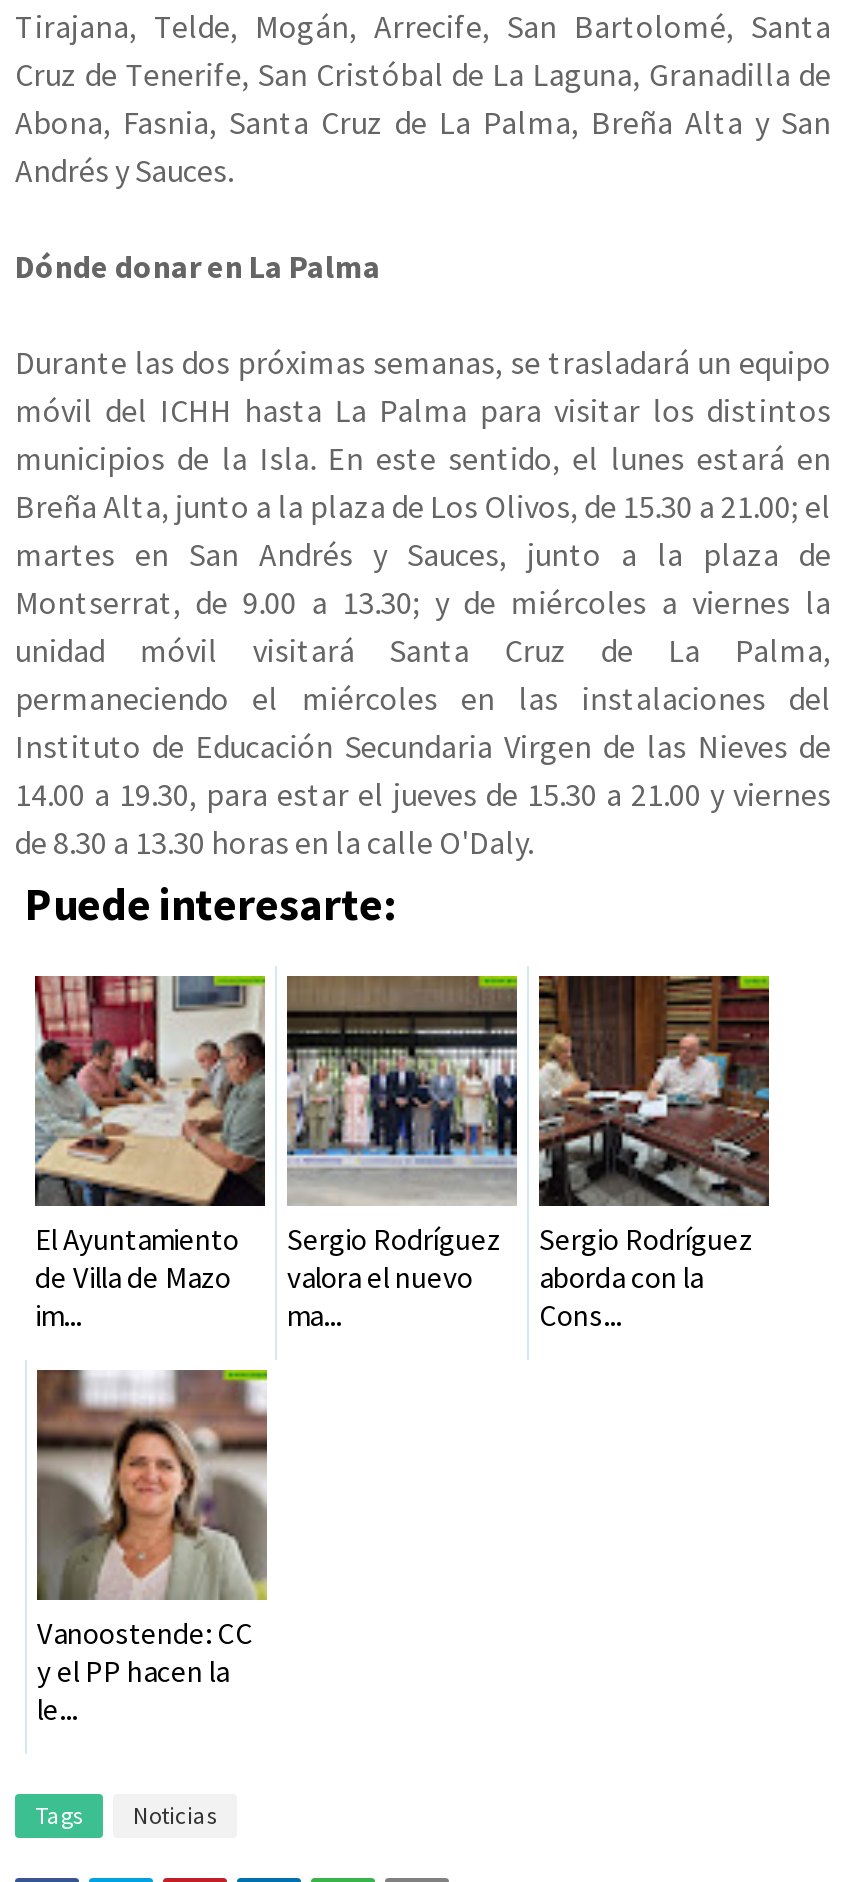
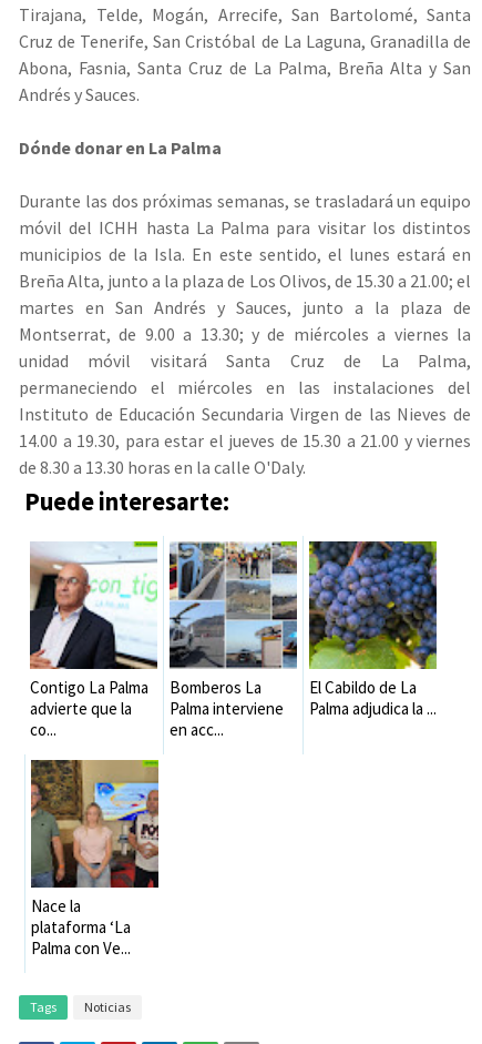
[33,974,267,1334] [image] | El Ayuntamiento | de Villa de Mazo | im... -> [29,541,157,740] [image] | Contigo La Palma | advierte que la | co...
[285,974,519,1334] [image] | Sergio Rodríguez | valora el nuevo | ma... -> [170,541,298,740] [image] | Bomberos La | Palma interviene | en acc...
[537,974,771,1334] [image] | Sergio Rodríguez | aborda con la | Cons... -> [308,540,438,719] [image] | El Cabildo de La | Palma adjudica la ...
[35,1370,269,1728] [image] | Vanoostende: CC | y el PP hacen la | le... -> [30,759,160,958] [image] | Nace la | plataforma ‘La | Palma con Ve...

